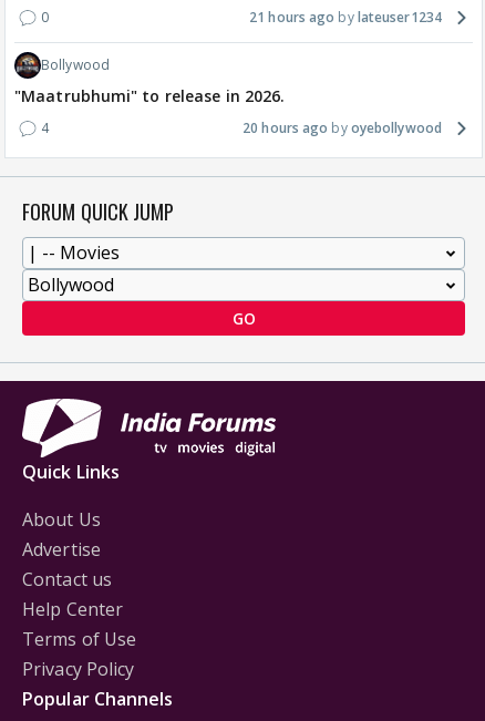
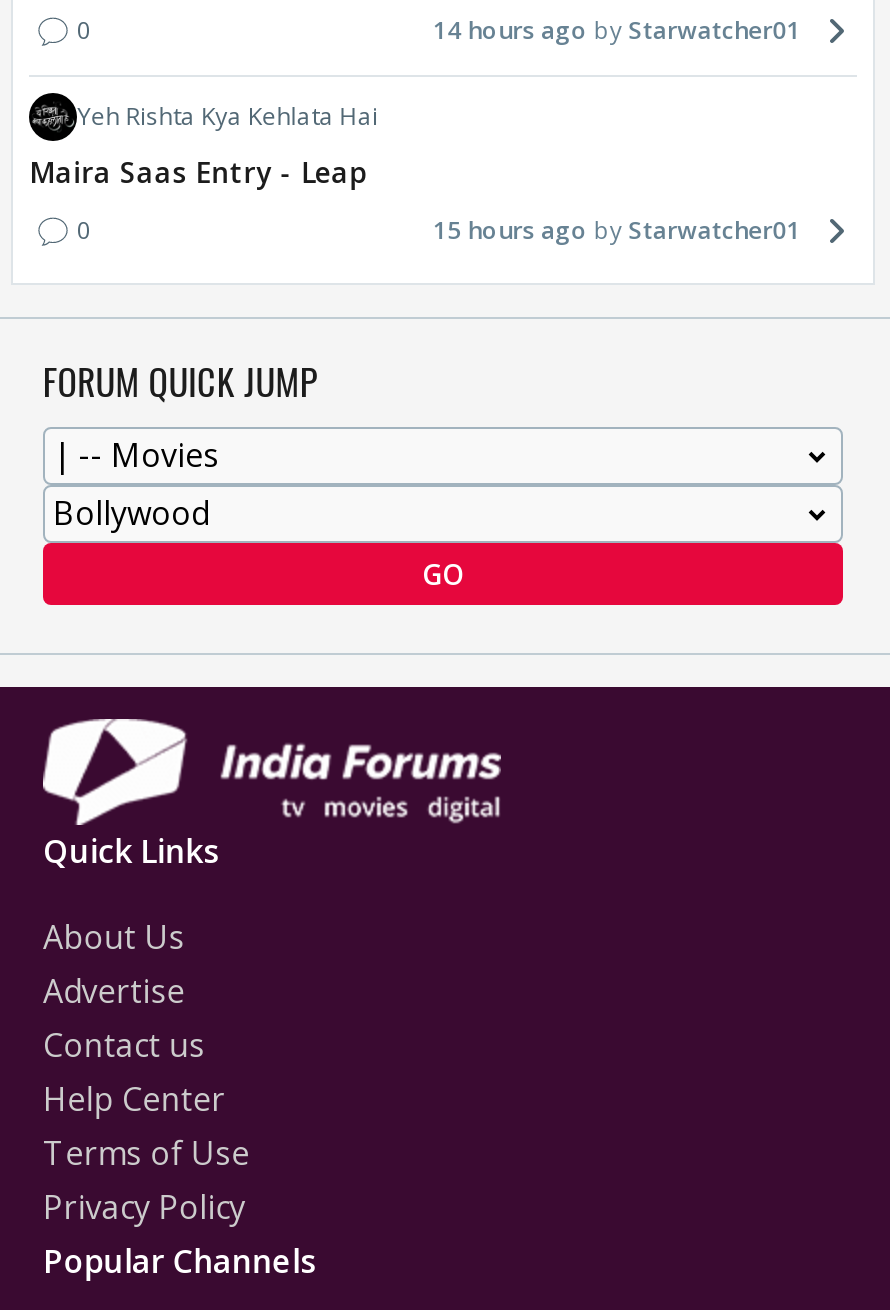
[249,8,442,27] 21 hours ago | lateuser1234 -> [433,12,801,46] 14 hours ago | Starwatcher01
[41,55,110,74] Bollywood -> [77,98,378,132] Yeh Rishta Kya Kehlata Hai
[14,85,285,106] "Maatrubhumi" to release in 2026. -> [29,152,368,190] Maira Saas Entry - Leap
[41,119,442,137] 4 | 20 hours ago | oyebollywood -> [77,212,801,246] 0 | 15 hours ago | Starwatcher01

